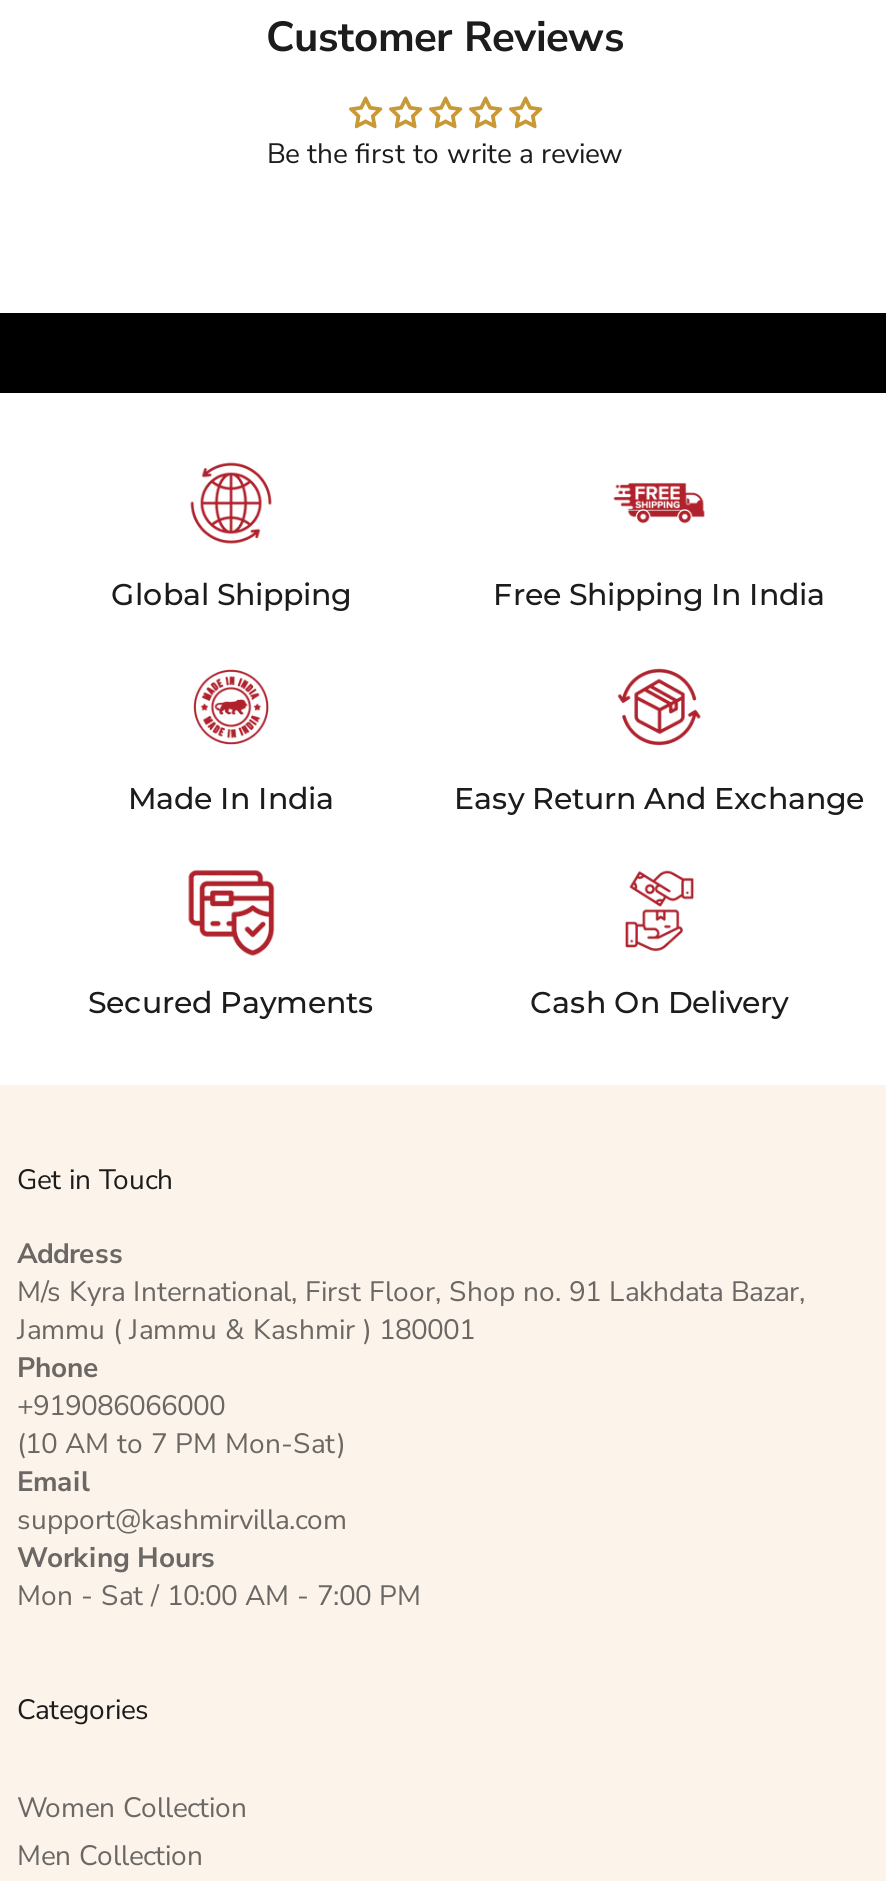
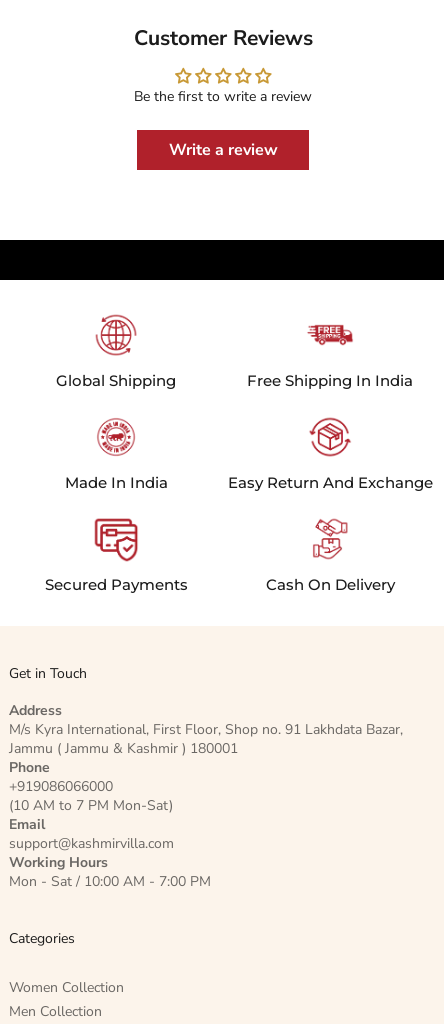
none -> [168,139,277,161] Write a review

